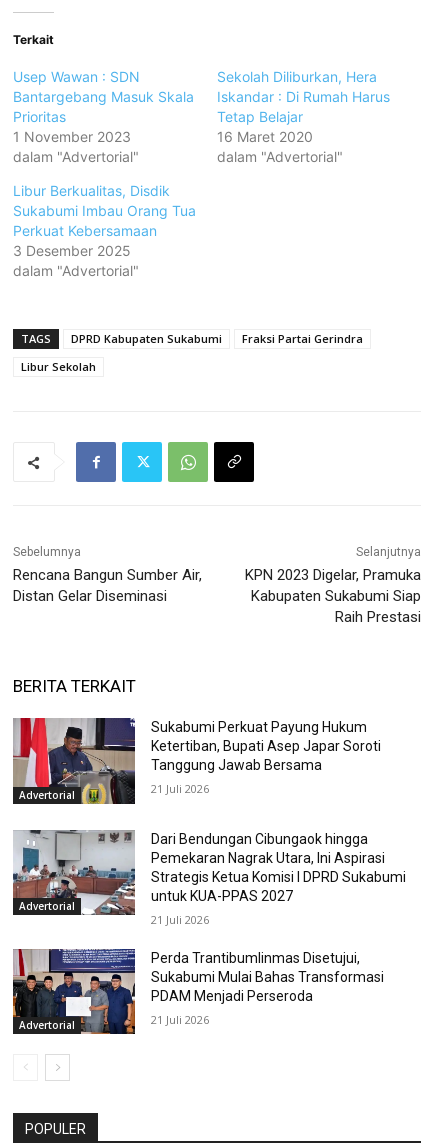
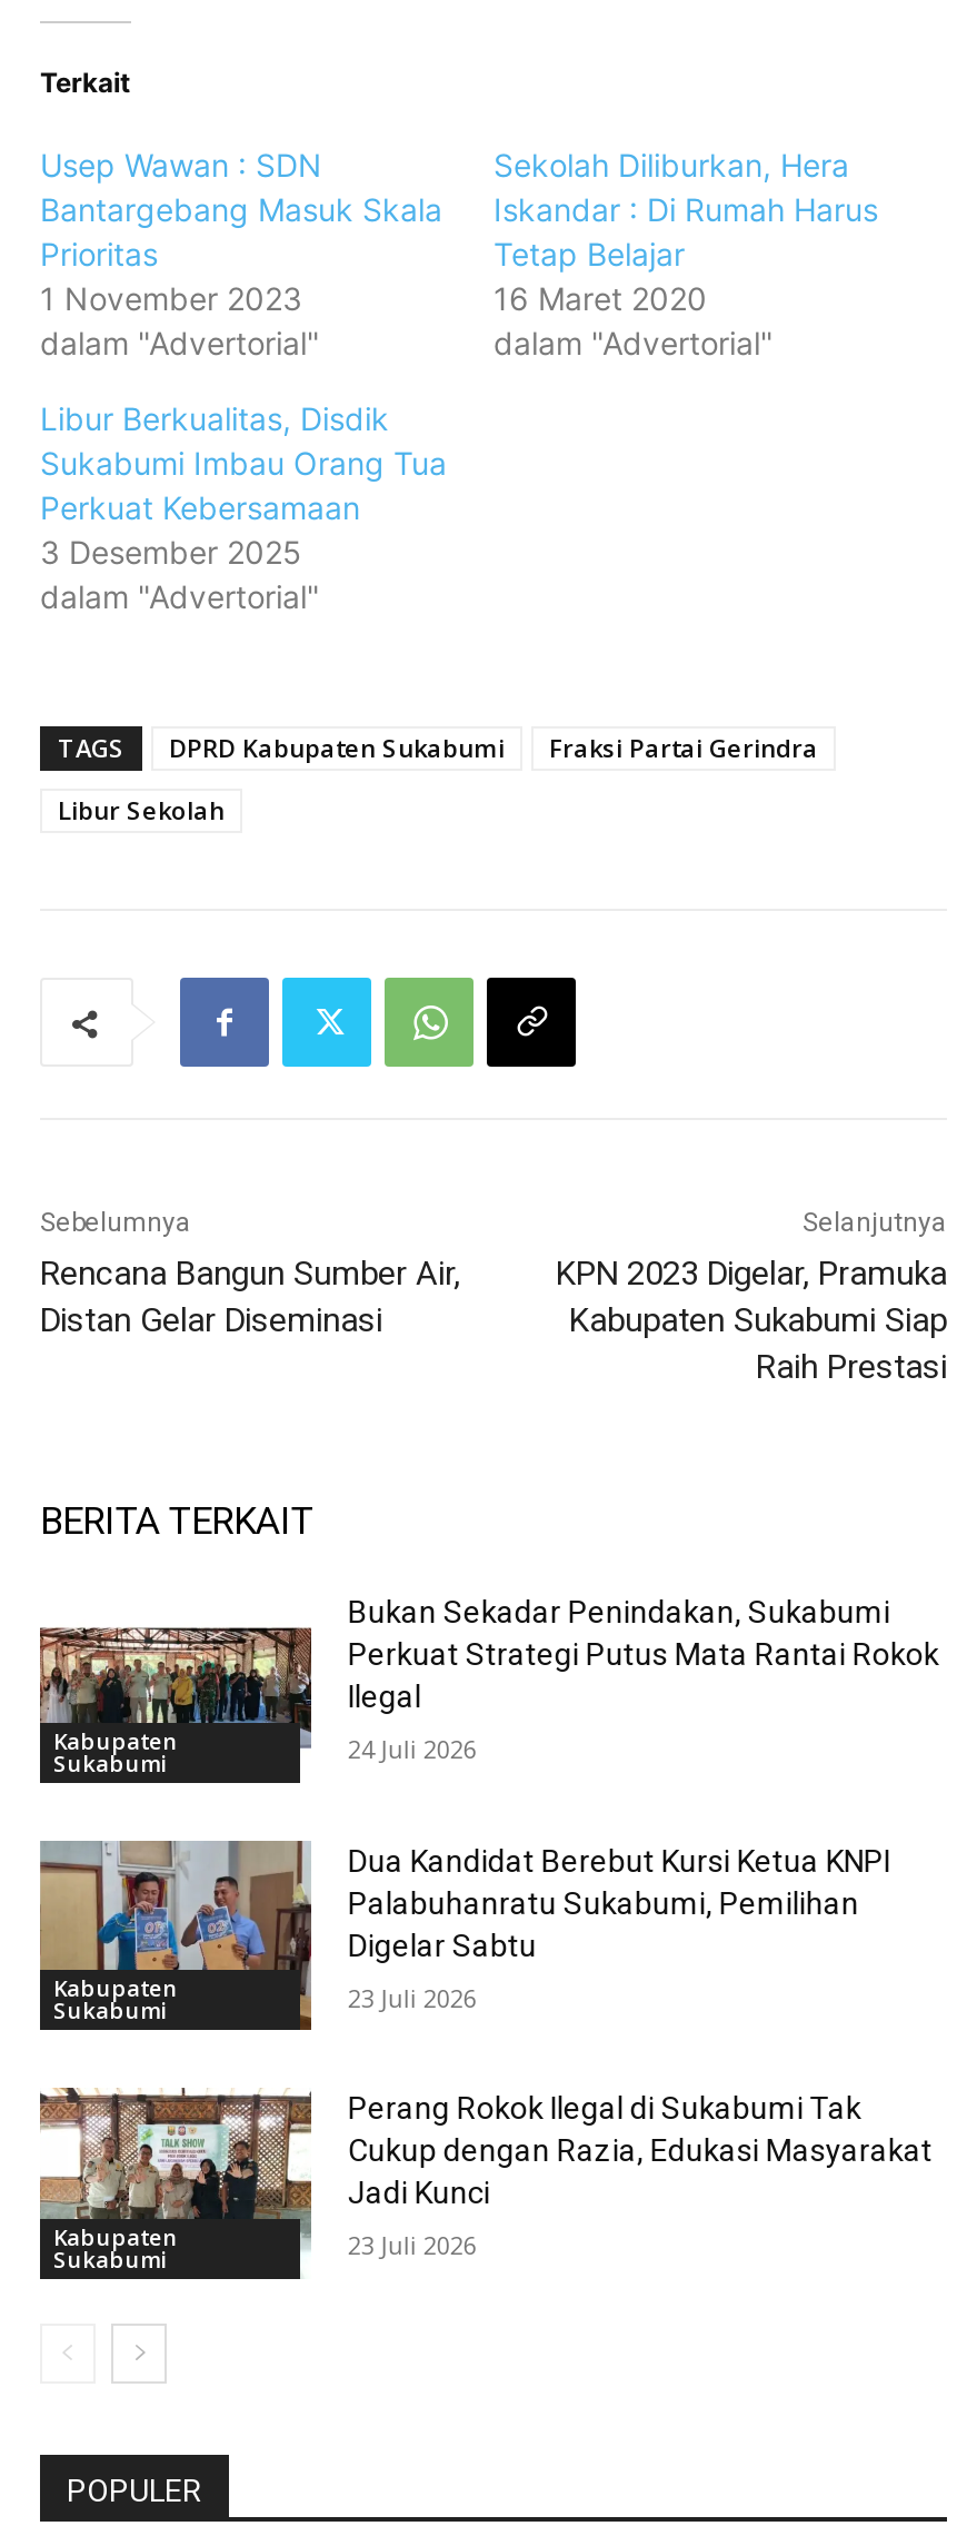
[12,717,136,805] [image] | Advertorial -> [40,1592,311,1785] [image] | Kabupaten | Sukabumi
[151,719,381,773] Sukabumi Perkuat Payung Hukum | Ketertiban, Bupati Asep Japar Soroti | Tanggung Jawab Bersama -> [348,1594,939,1714] Bukan Sekadar Penindakan, Sukabumi | Perkuat Strategi Putus Mata Rantai Rokok | Ilegal
[151,781,209,796] 21 Juli 2026 -> [348,1732,477,1765] 24 Juli 2026
[12,830,135,915] [image] | Advertorial -> [38,1839,311,2030] [image] | Kabupaten | Sukabumi
[151,831,406,904] Dari Bendungan Cibungaok hingga | Pemekaran Nagrak Utara, Ini Aspirasi | Strategis Ketua Komisi I DPRD Sukabumi | untuk KUA-PPAS 2027 -> [348,1842,890,1963] Dua Kandidat Berebut Kursi Ketua KNPI | Palabuhanratu Sukabumi, Pemilihan | Digelar Sabtu
[151,912,209,927] 21 Juli 2026 -> [348,1980,477,2014] 23 Juli 2026
[12,948,136,1035] [image] | Advertorial -> [38,2086,313,2281] [image] | Kabupaten | Sukabumi
[151,950,384,1004] Perda Trantibumlinmas Disetujui, | Sukabumi Mulai Bahas Transformasi | PDAM Menjadi Perseroda -> [348,2091,932,2211] Perang Rokok Ilegal di Sukabumi Tak | Cukup dengan Razia, Edukasi Masyarakat | Jadi Kunci
[151,1012,209,1027] 21 Juli 2026 -> [348,2229,477,2262] 23 Juli 2026

